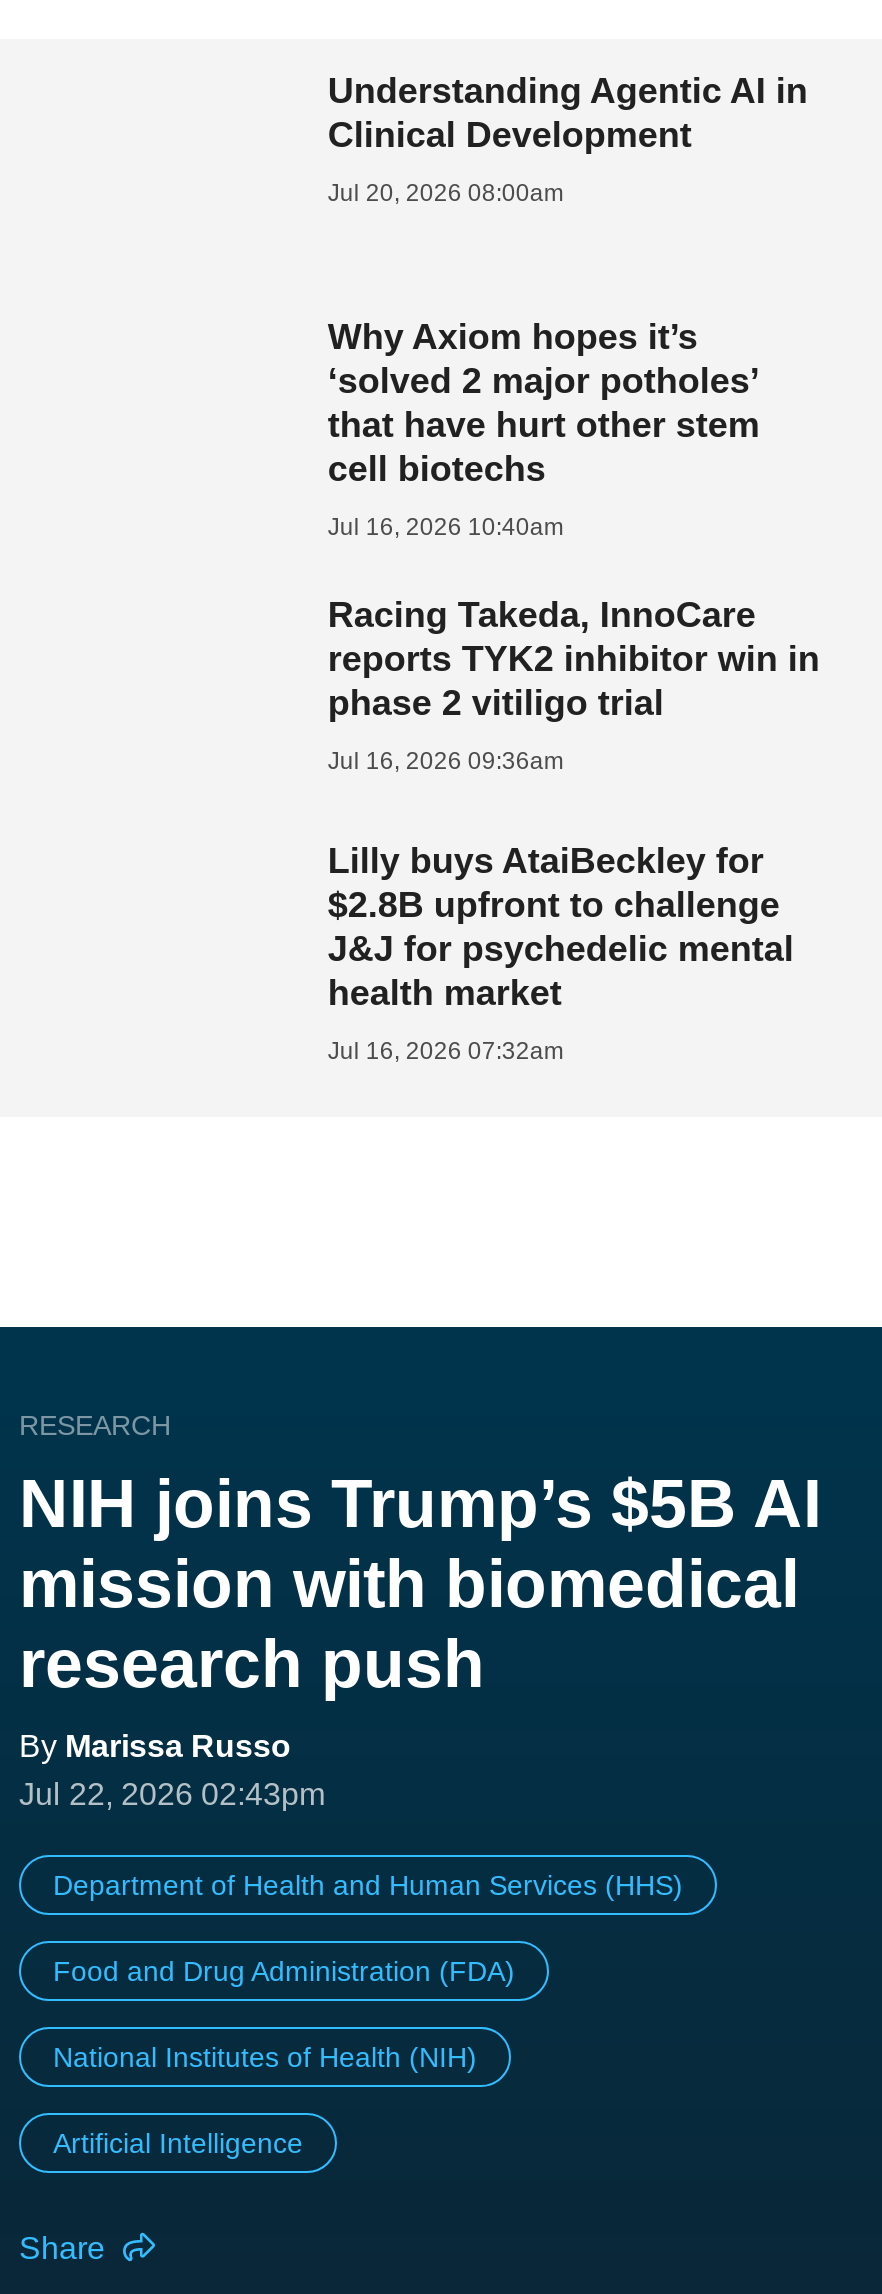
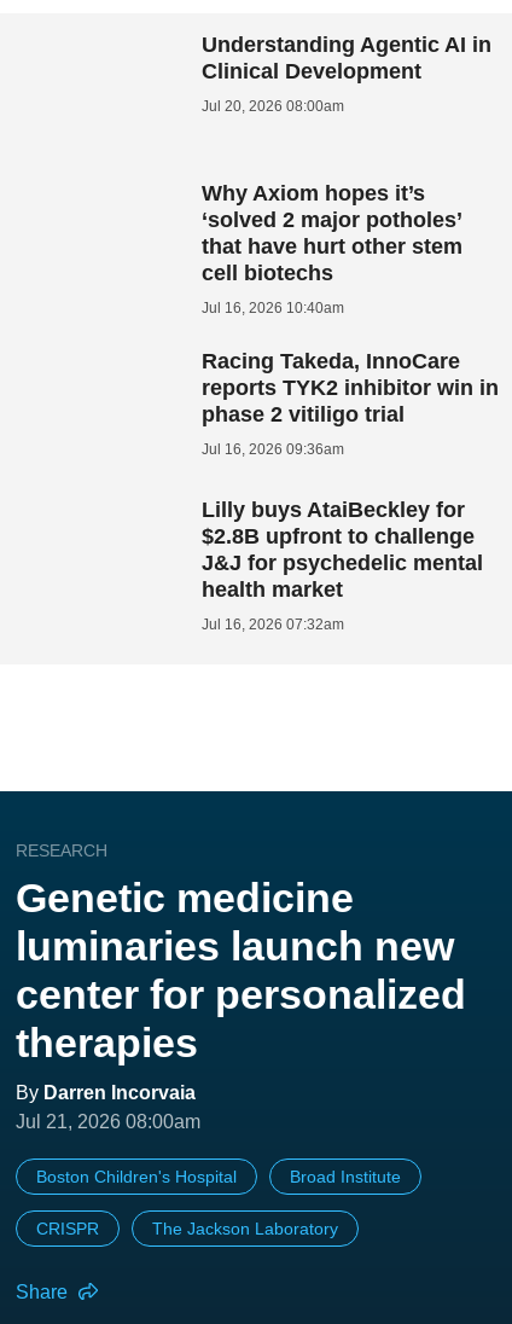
[19,1464,821,2158] NIH joins Trump’s $5B AI | mission with biomedical | research push | By Marissa Russo | Jul 22, 2026 02:43pm | Department of Health and Human Services (HHS) | Food and Drug Administration (FDA) | National Institutes of Health (NIH) | Artificial Intelligence -> [16,874,466,1238] Genetic medicine | luminaries launch new | center for personalized | therapies | By Darren Incorvaia | Jul 21, 2026 08:00am | Boston Children's Hospital | Broad Institute | CRISPR | The Jackson Laboratory

